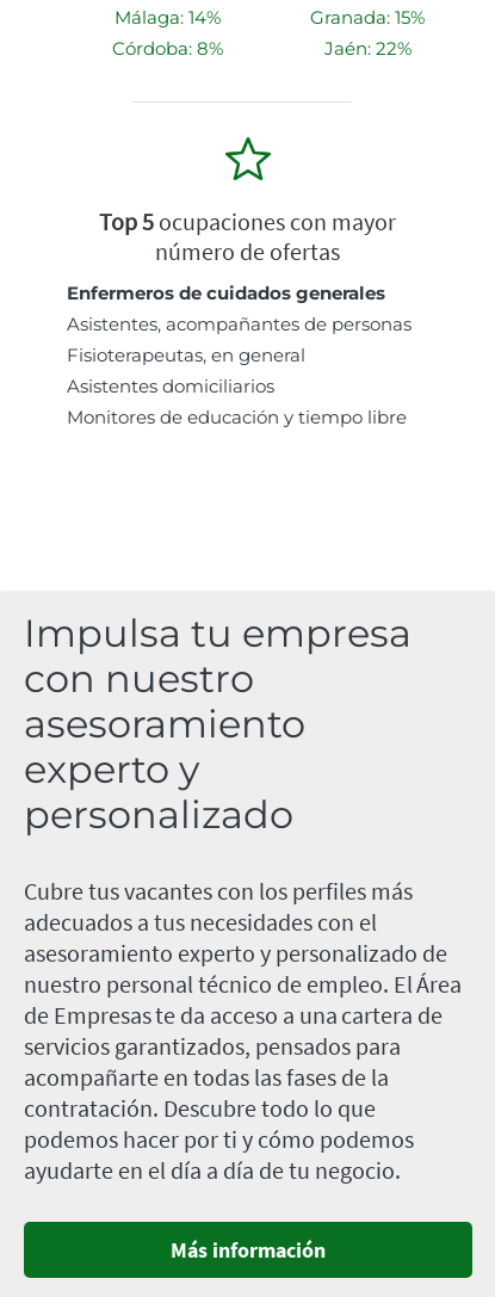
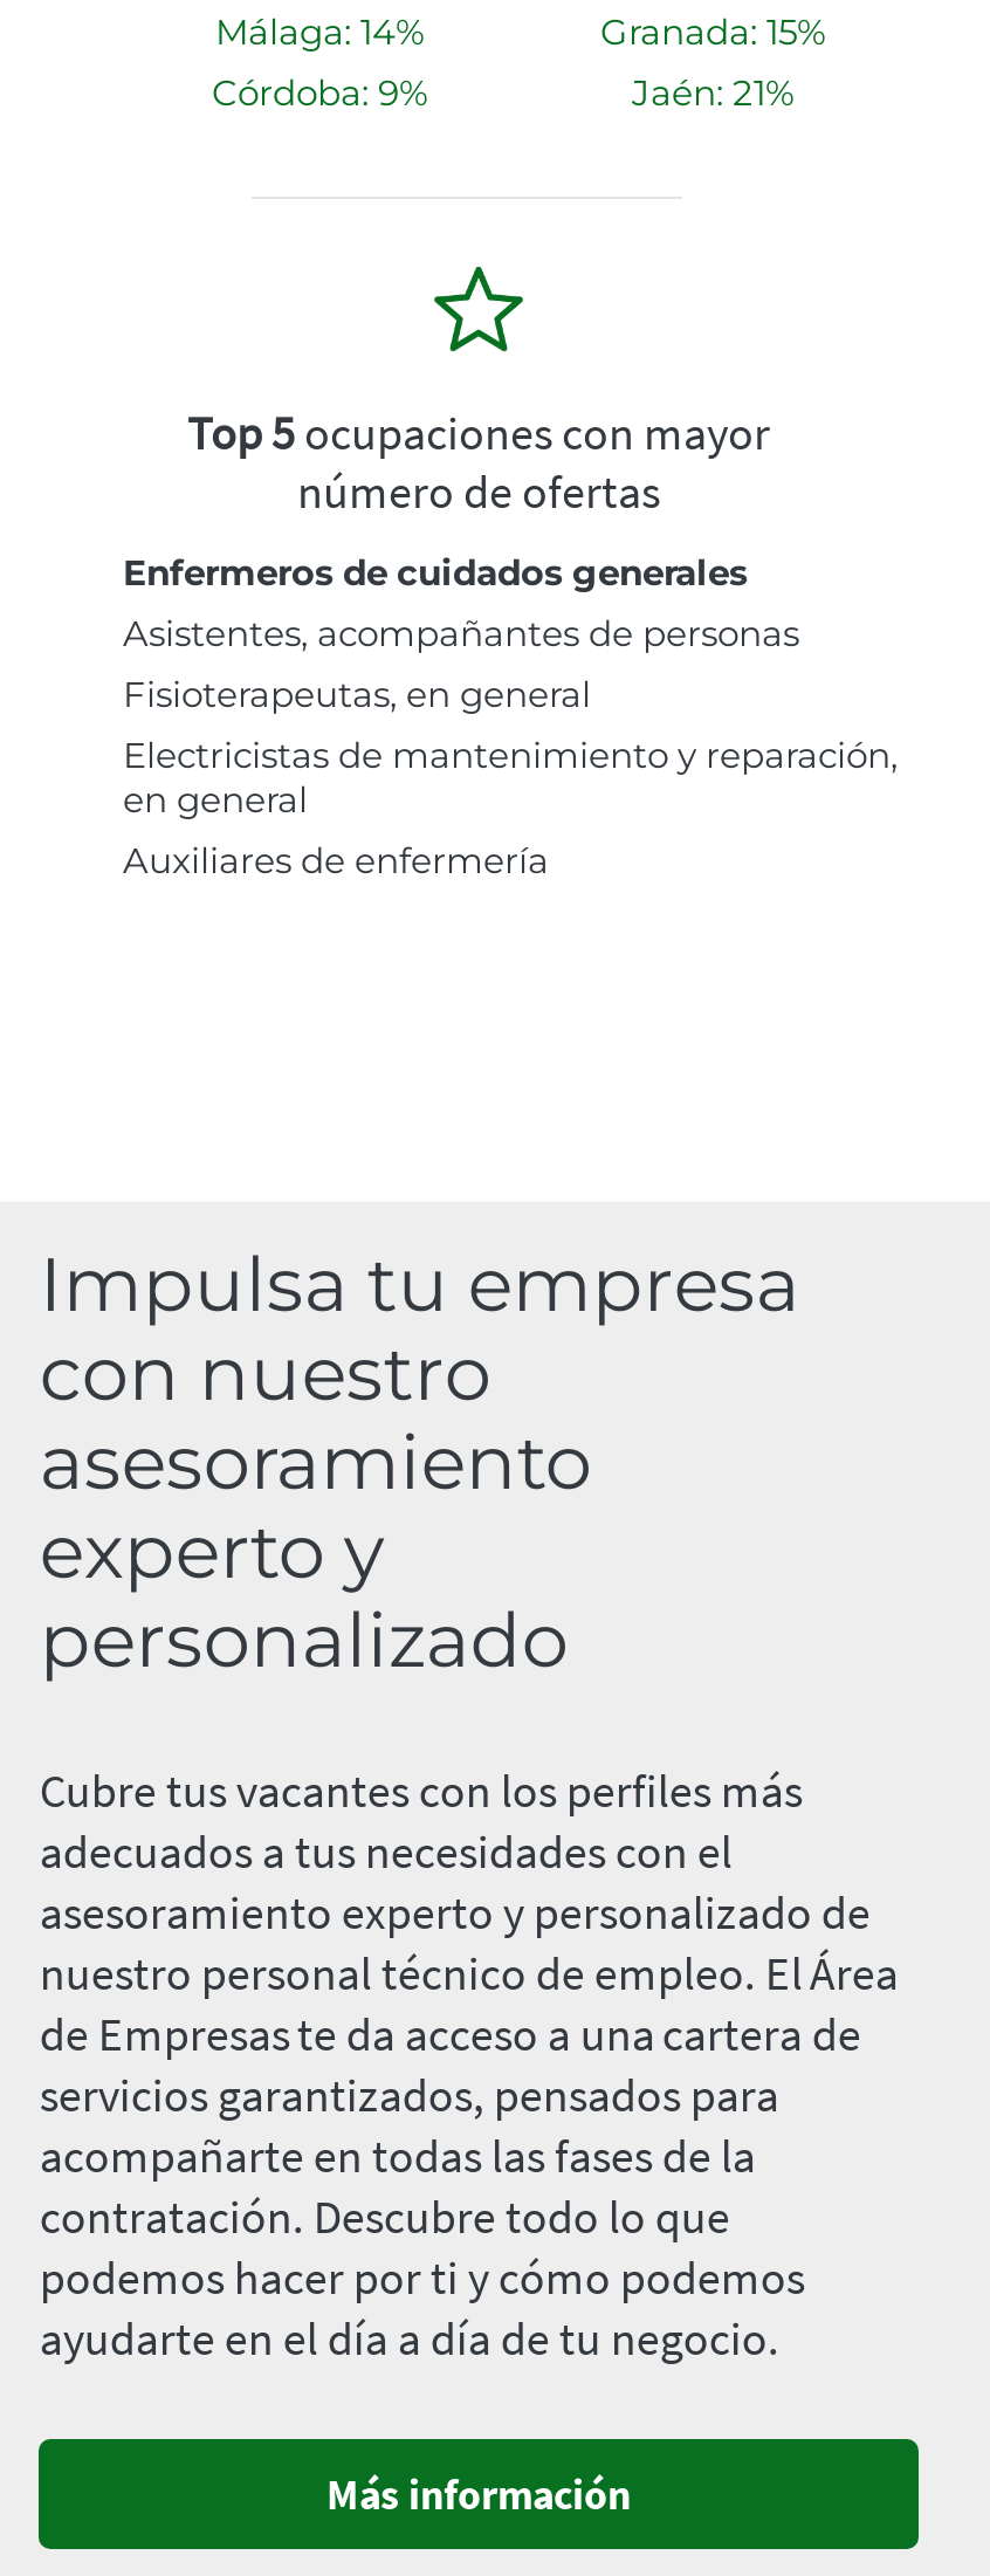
[112,37,222,60] Córdoba: 8% -> [212,71,427,116] Córdoba: 9%
[324,37,411,60] Jaén: 22% -> [632,71,793,116] Jaén: 21%
[67,375,407,429] Asistentes domiciliarios | Monitores de educación y tiempo libre -> [123,734,898,883] Electricistas de mantenimiento y reparación, | en general | Auxiliares de enfermería

